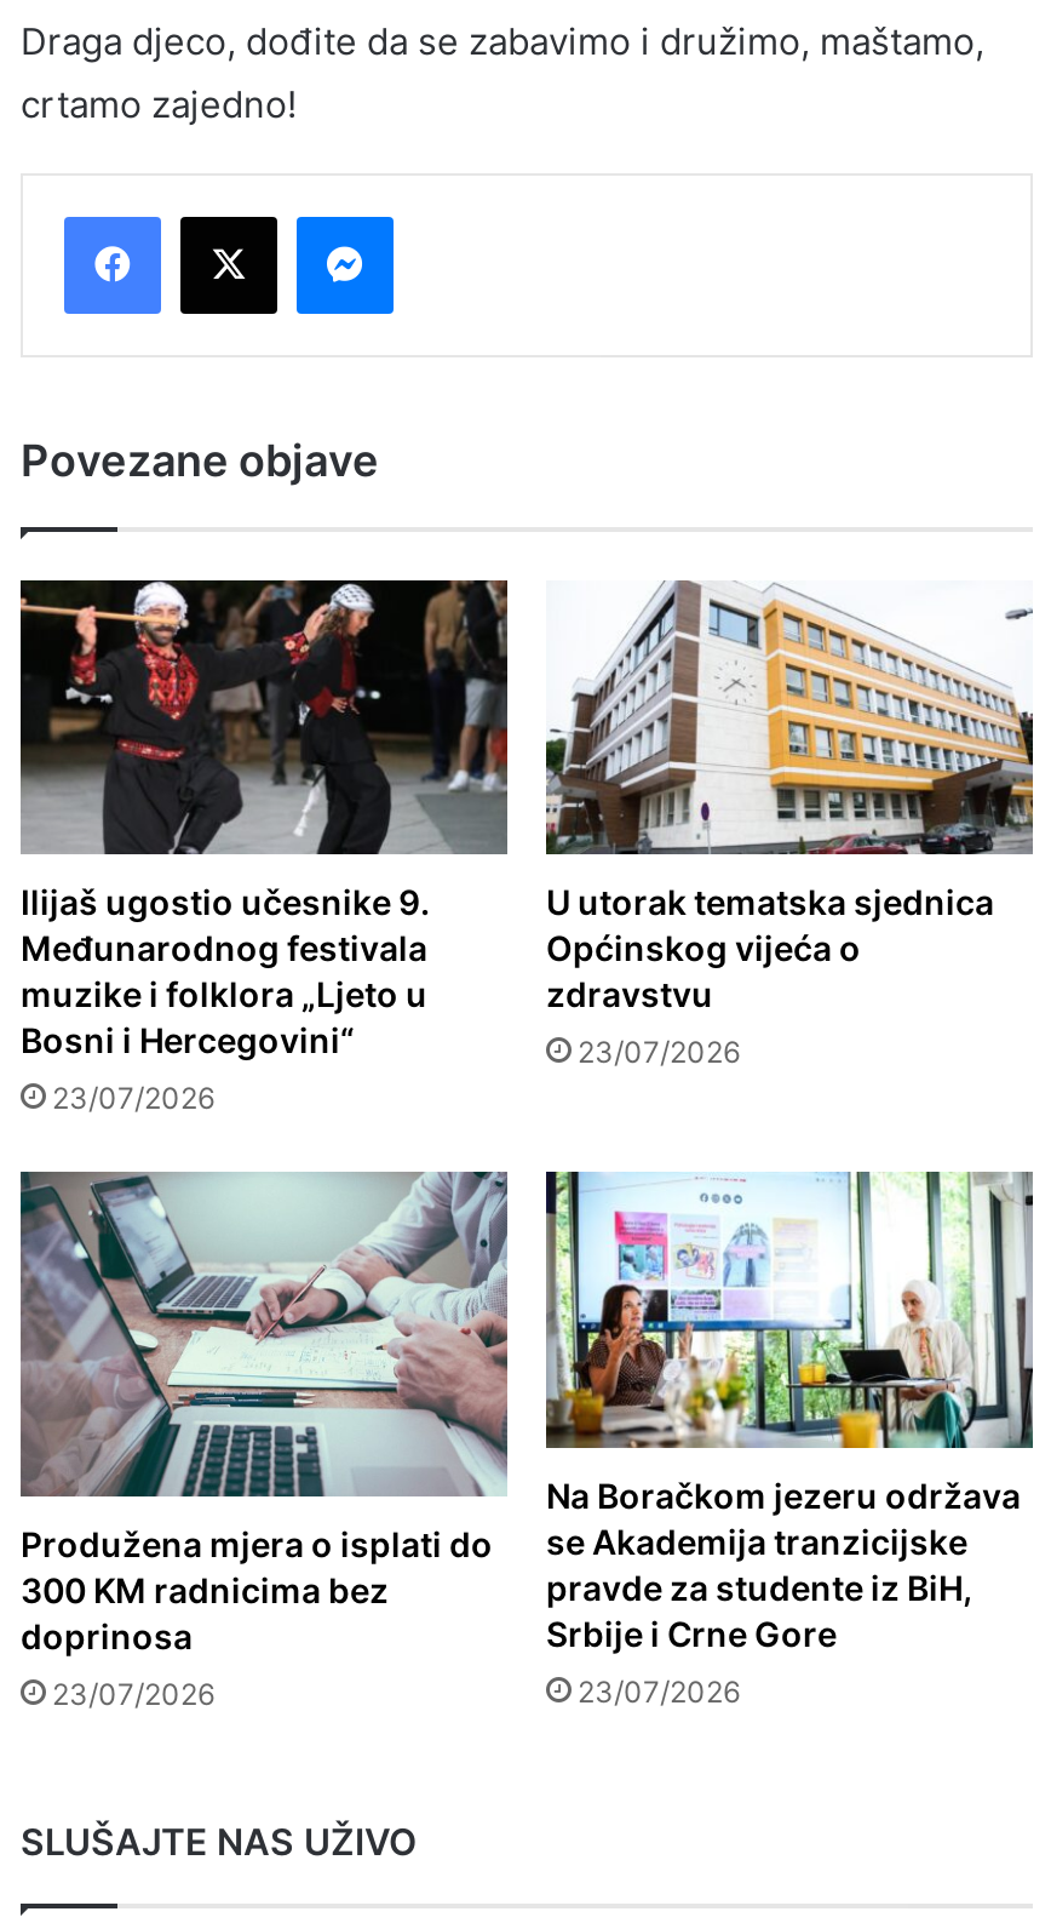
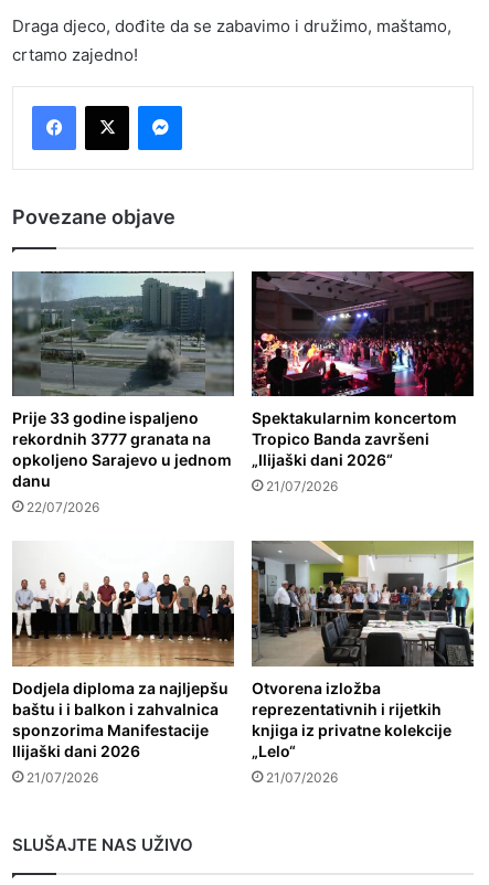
[18,578,507,1061] [image] | Ilijaš ugostio učesnike 9. | Međunarodnog festivala | muzike i folklora „Ljeto u | Bosni i Hercegovini“ -> [11,270,234,490] [image] | Prije 33 godine ispaljeno | rekordnih 3777 granata na | opkoljeno Sarajevo u jednom | danu
[546,580,1035,1015] [image] | U utorak tematska sjednica | Općinskog vijeća o | zdravstvu -> [251,270,475,469] [image] | Spektakularnim koncertom | Tropico Banda završeni | „Ilijaški dani 2026“
[578,1034,740,1071] 23/07/2026 -> [266,478,338,495] 21/07/2026
[52,1080,214,1117] 23/07/2026 -> [26,499,99,516] 22/07/2026
[18,1169,510,1657] [image] | Produžena mjera o isplati do | 300 KM radnicima bez | doprinosa -> [12,541,235,760] [image] | Dodjela diploma za najljepšu | baštu i i balkon i zahvalnica | sponzorima Manifestacije | Ilijaški dani 2026
[546,1169,1033,1653] [image] | Na Boračkom jezeru održava | se Akademija tranzicijske | pravde za studente iz BiH, | Srbije i Crne Gore -> [251,540,474,760] [image] | Otvorena izložba | reprezentativnih i rijetkih | knjiga iz privatne kolekcije | „Lelo“
[52,1676,214,1712] 23/07/2026 -> [26,769,98,785] 21/07/2026
[578,1673,740,1709] 23/07/2026 -> [266,769,338,785] 21/07/2026

